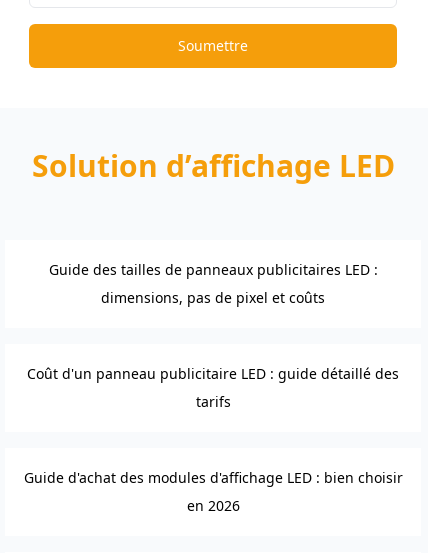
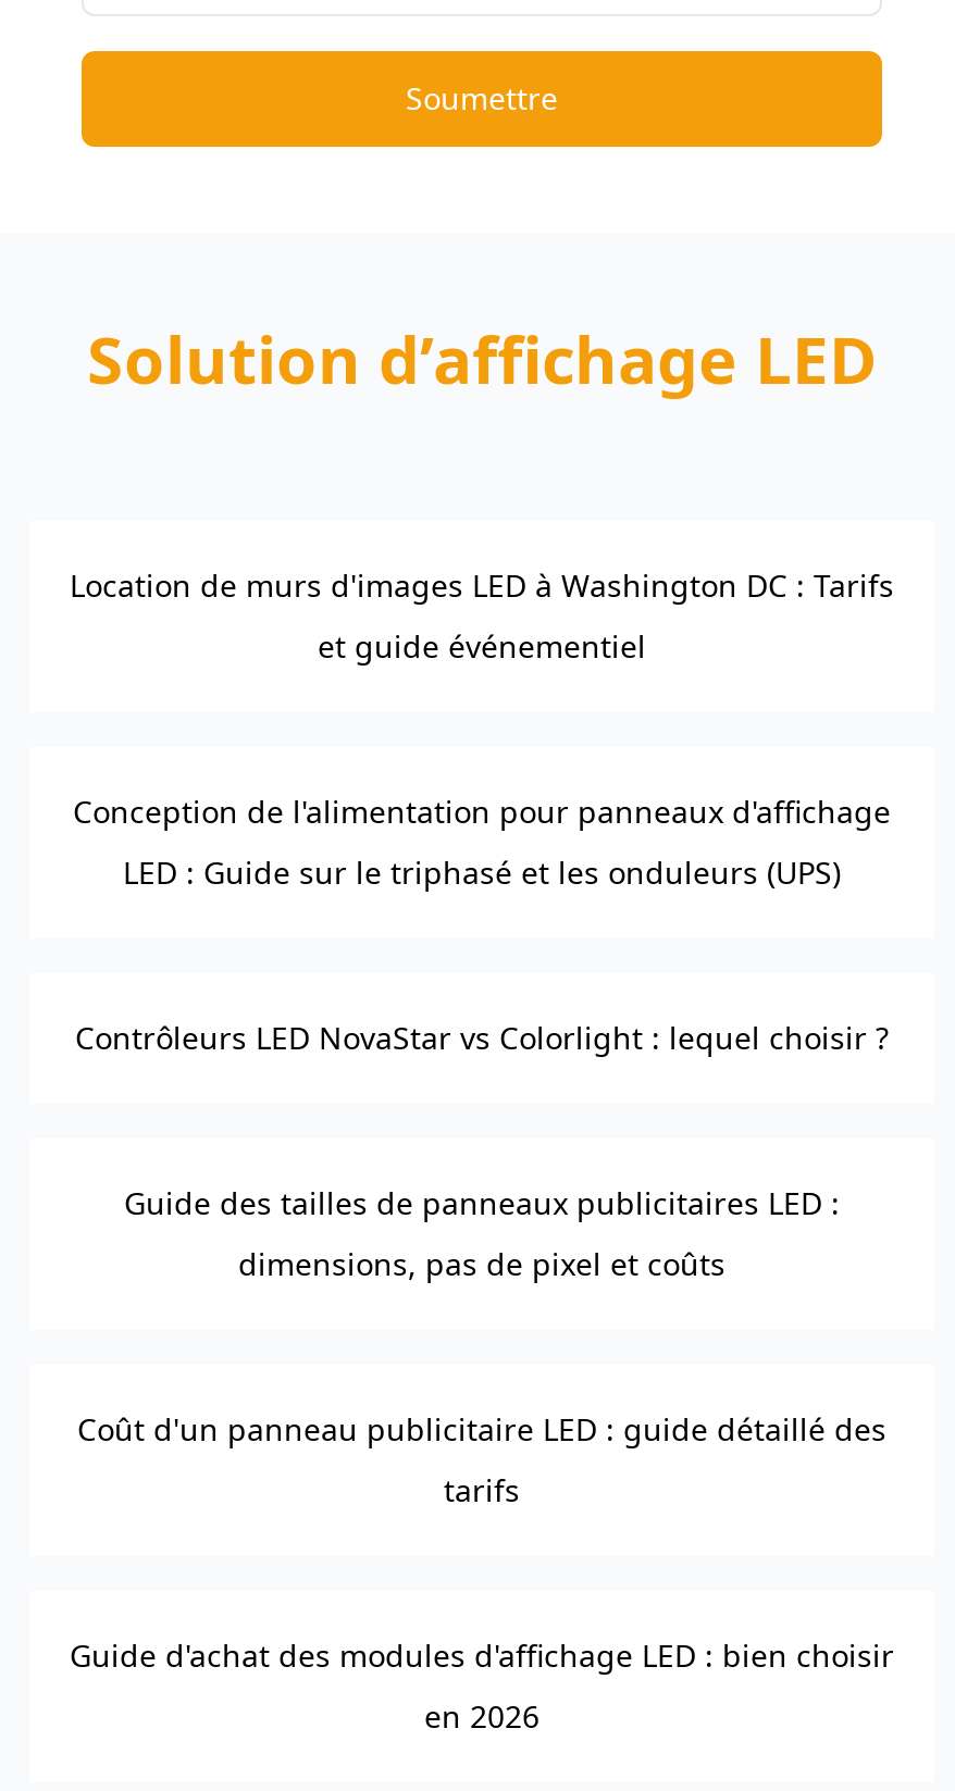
none -> [70,564,894,667] Location de murs d'images LED à Washington DC : Tarifs | et guide événementiel
none -> [73,791,891,893] Conception de l'alimentation pour panneaux d'affichage | LED : Guide sur le triphasé et les onduleurs (UPS)
none -> [75,1017,889,1058] Contrôleurs LED NovaStar vs Colorlight : lequel choisir ?

